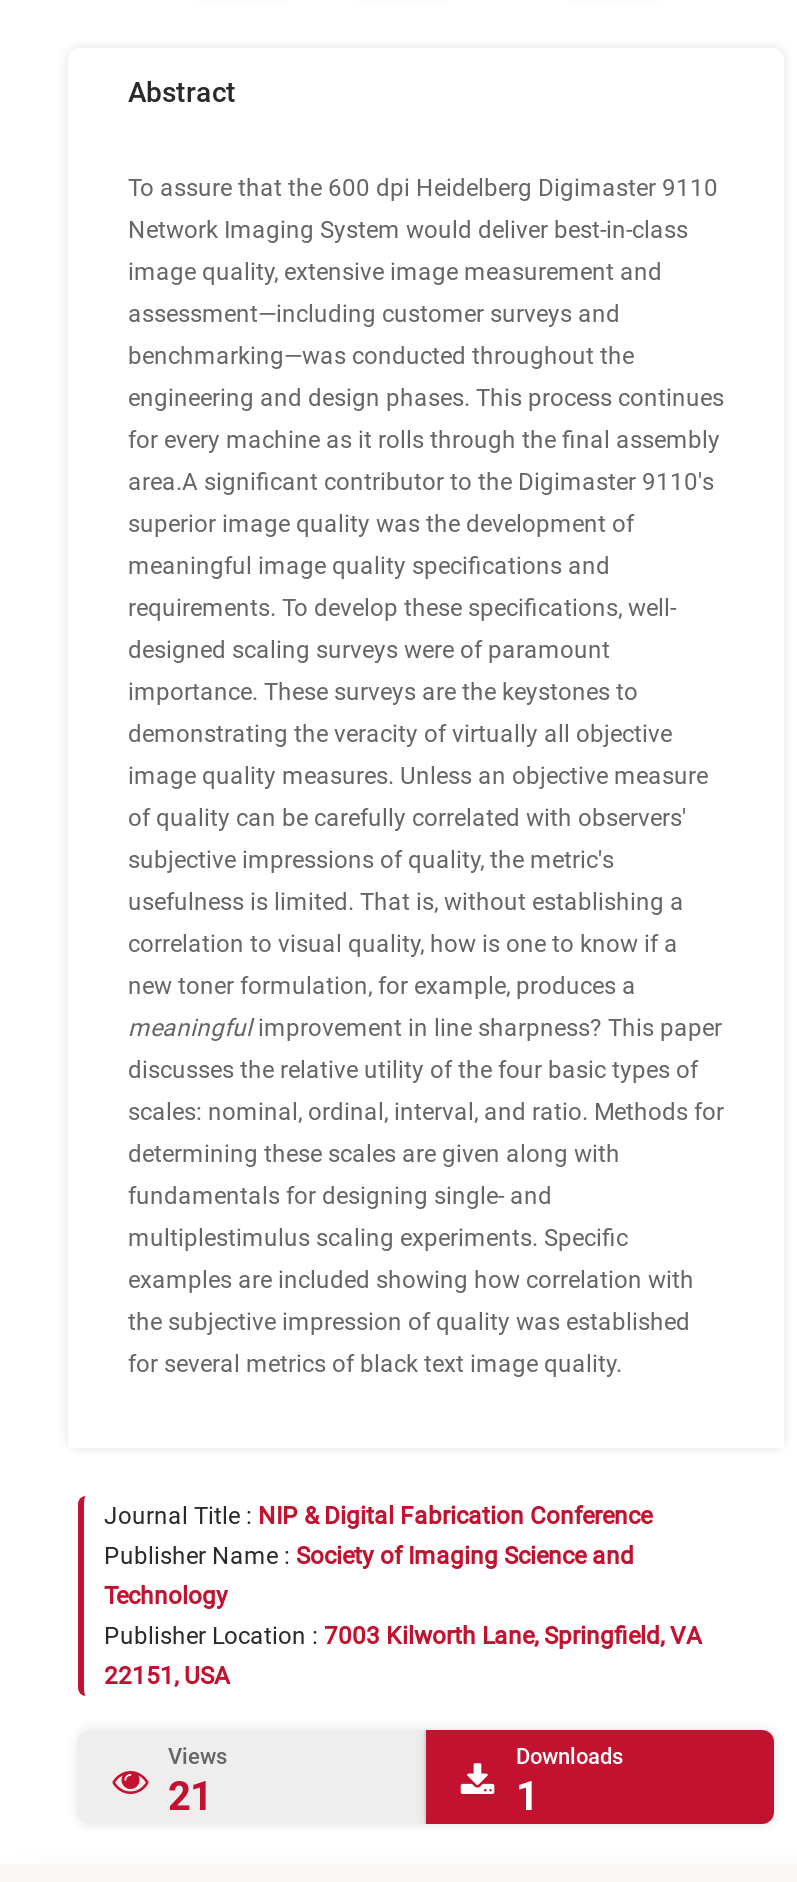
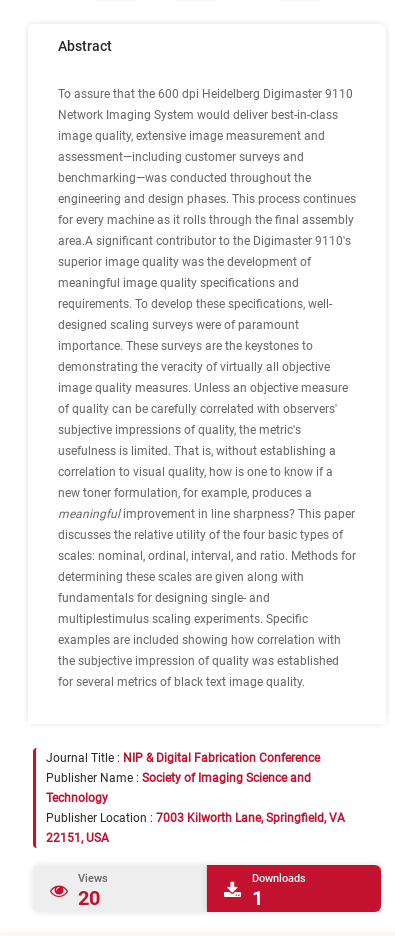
[168,1772,212,1820] 21 -> [78,886,100,910] 20

